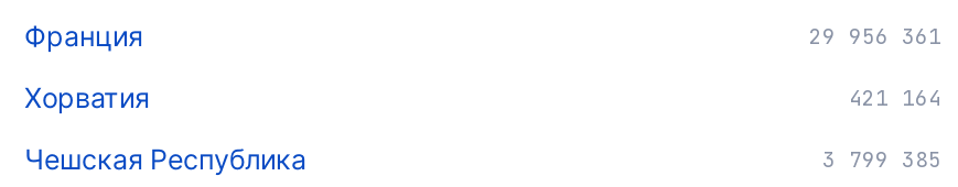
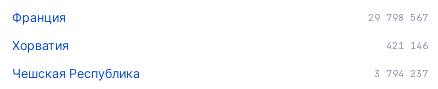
[809,22,941,51] 29 956 361 -> [368,11,428,24] 29 798 567
[849,84,941,112] 421 164 -> [386,39,428,52] 421 146
[822,145,941,174] 3 799 385 -> [374,67,428,80] 3 794 237

